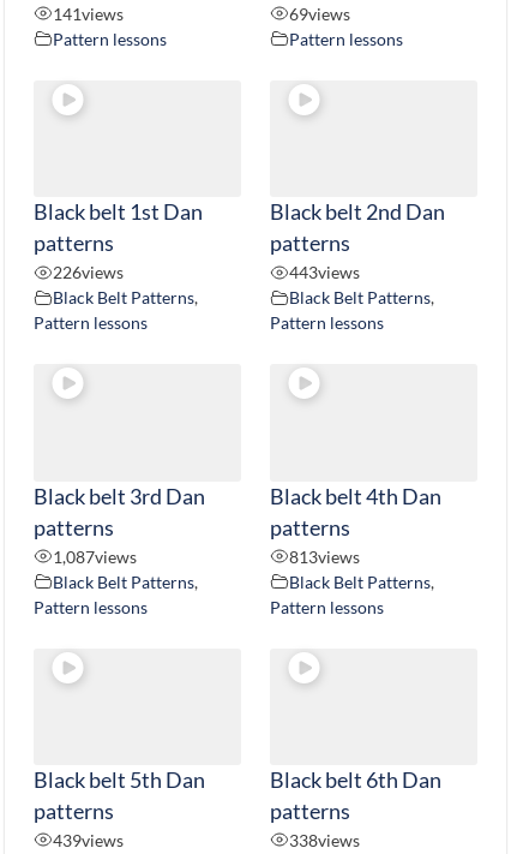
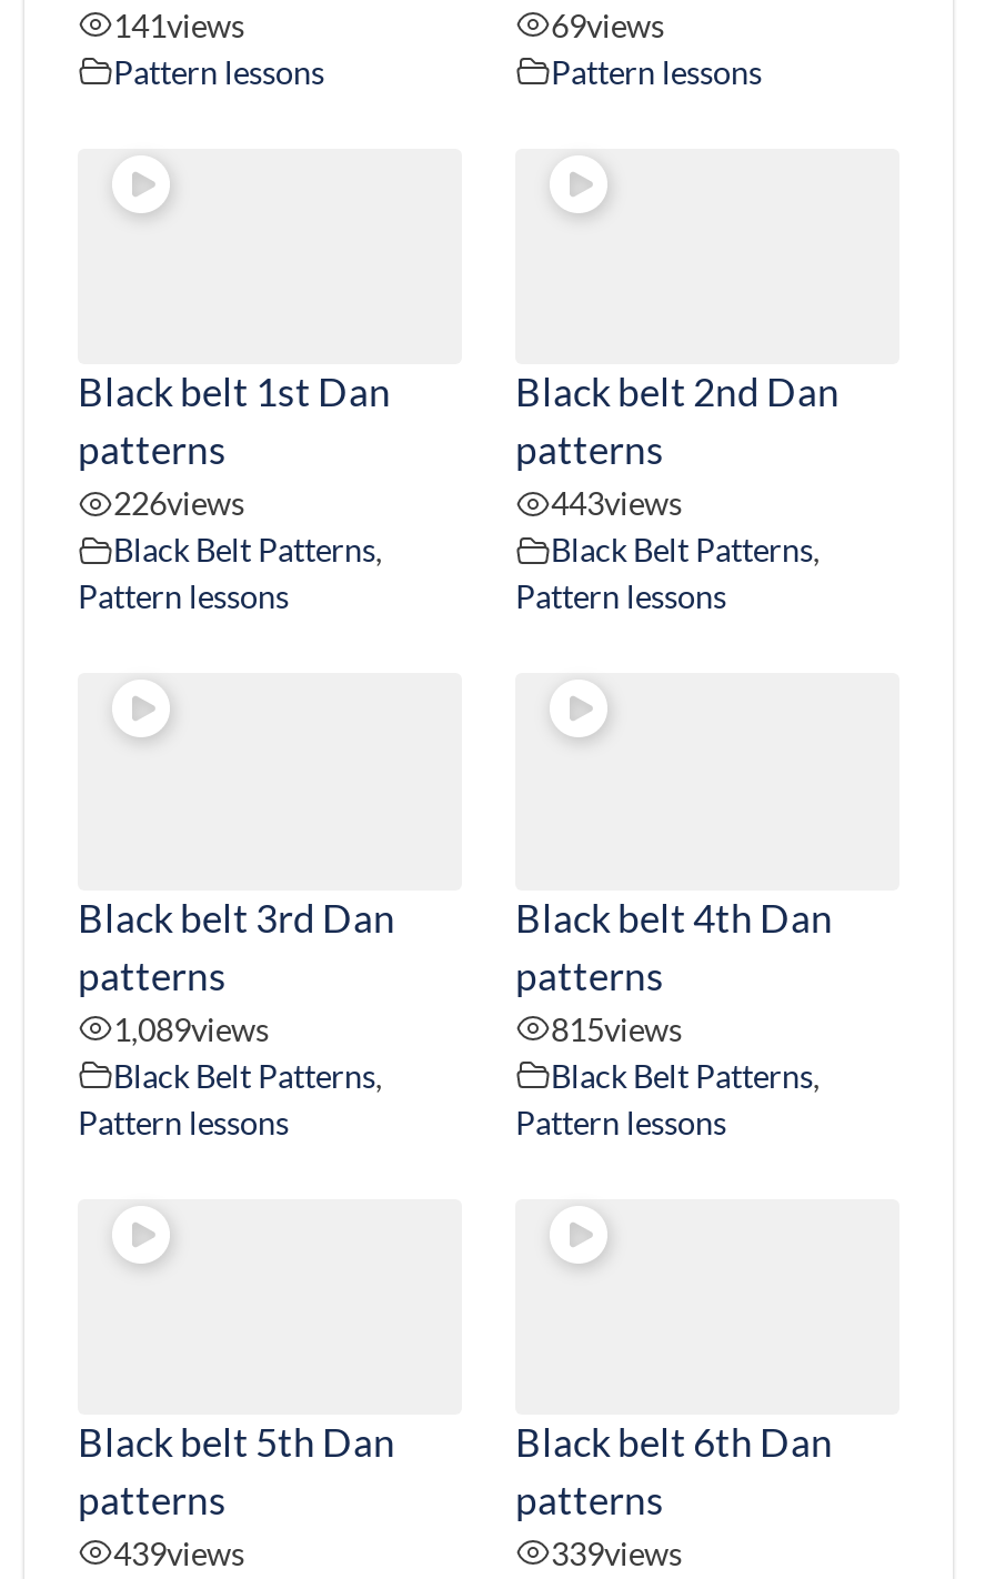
[53,546,137,566] 1,087views -> [113,1010,269,1047] 1,089views
[289,546,360,566] 813views -> [551,1010,682,1047] 815views
[289,830,360,850] 338views -> [551,1534,682,1572] 339views

